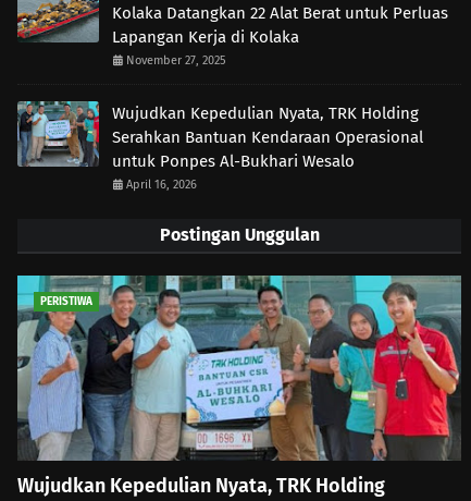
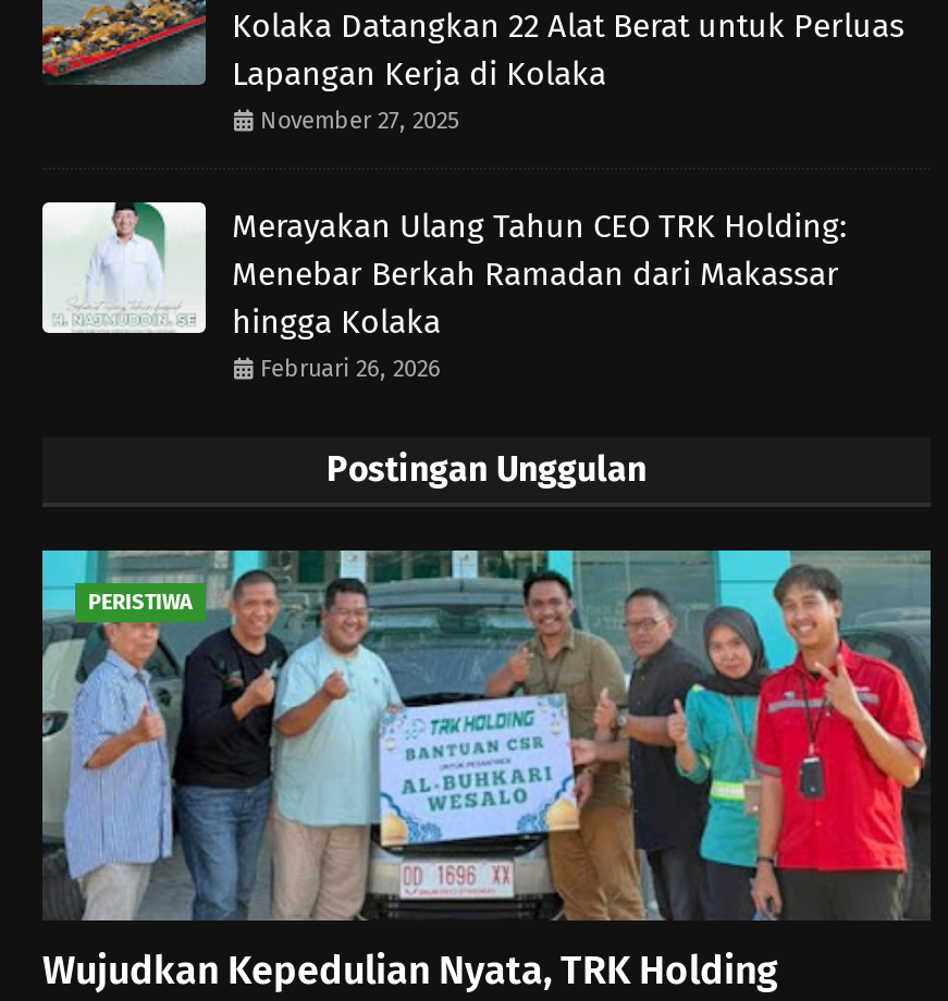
[16,100,423,191] [image] | Wujudkan Kepedulian Nyata, TRK Holding | Serahkan Bantuan Kendaraan Operasional | untuk Ponpes Al-Bukhari Wesalo | April 16, 2026 -> [40,200,848,382] [image] | Merayakan Ulang Tahun CEO TRK Holding: | Menebar Berkah Ramadan dari Makassar | hingga Kolaka | Februari 26, 2026

